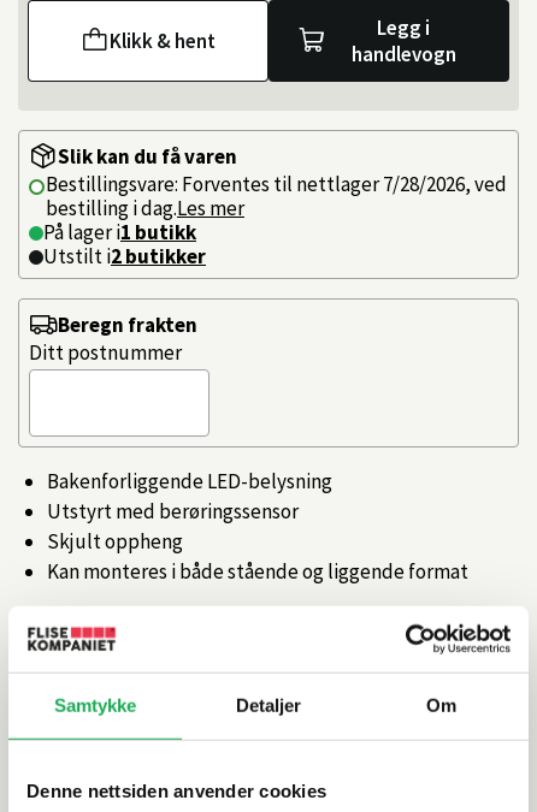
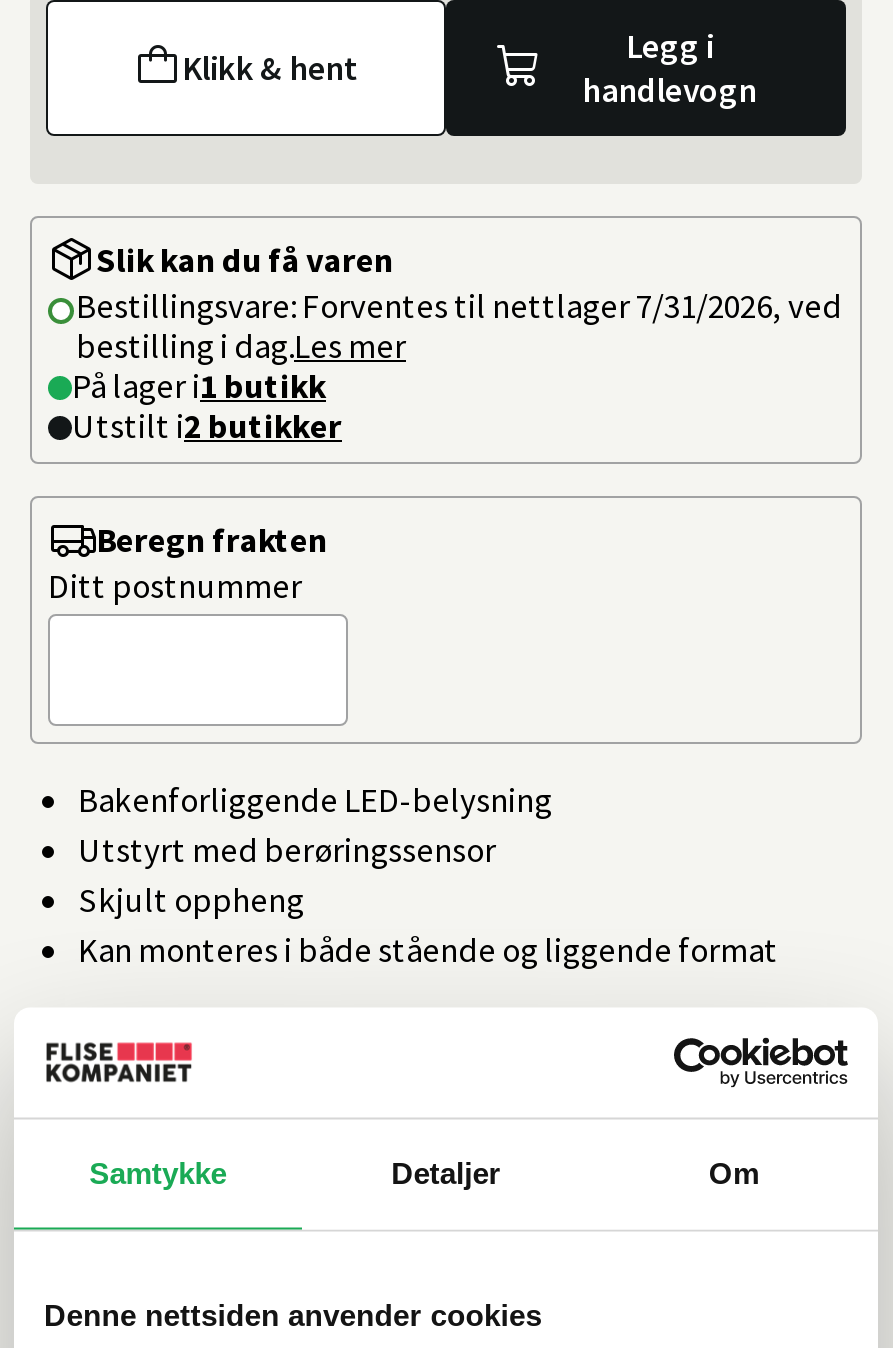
[46,171,507,197] Bestillingsvare: Forventes til nettlager 7/28/2026, ved -> [76,284,842,328] Bestillingsvare: Forventes til nettlager 7/31/2026, ved

